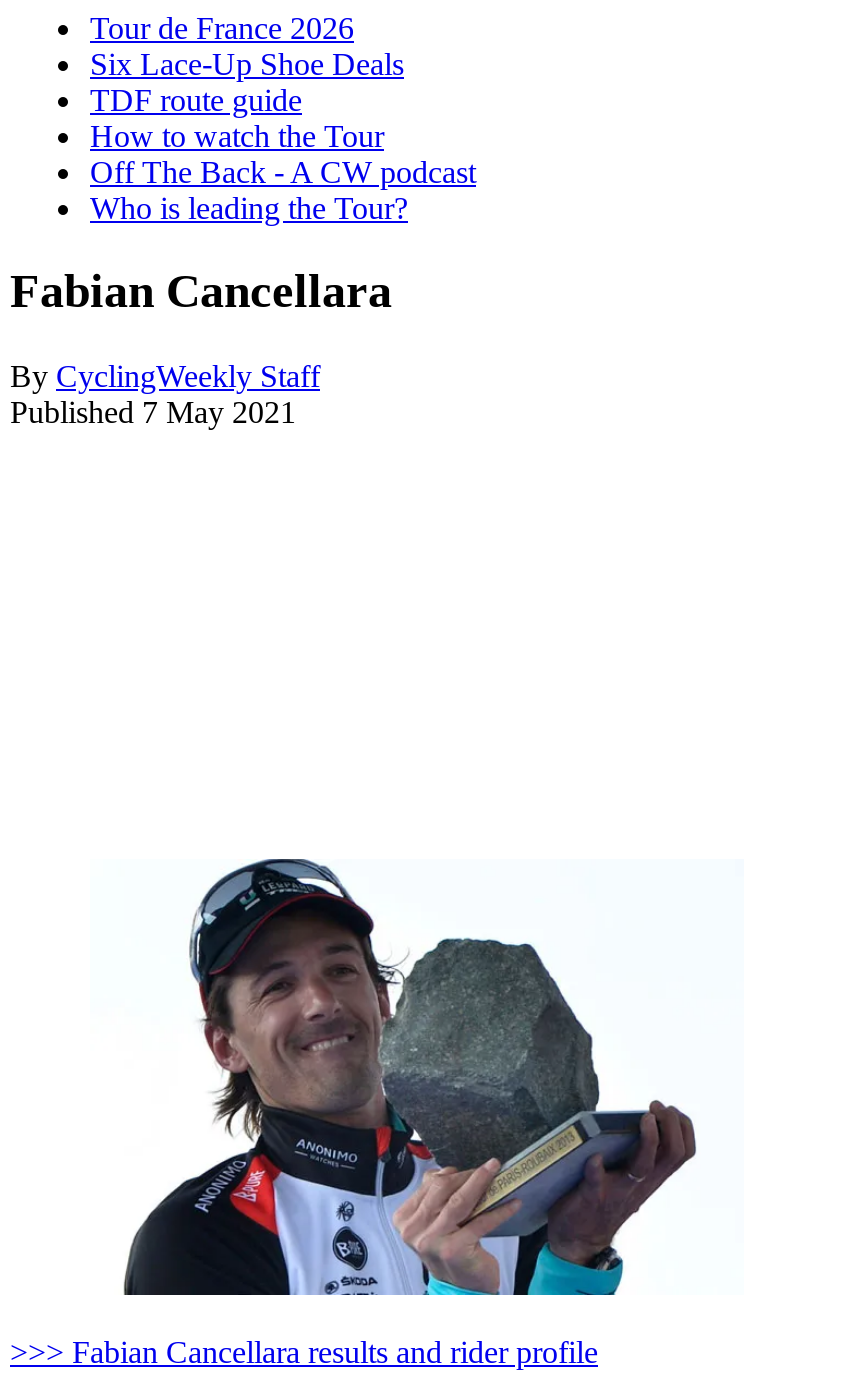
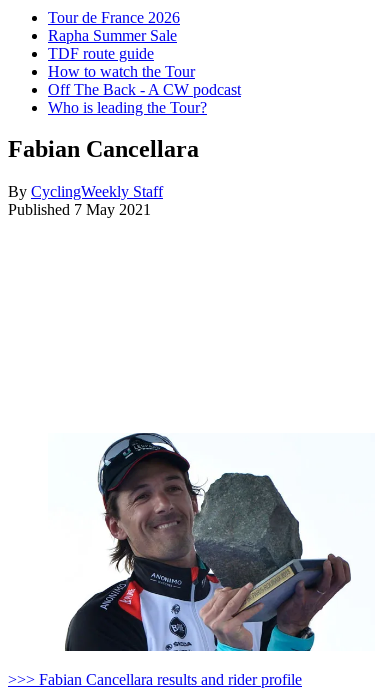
[90,46,404,80] Six Lace-Up Shoe Deals -> [48,26,177,43] Rapha Summer Sale

